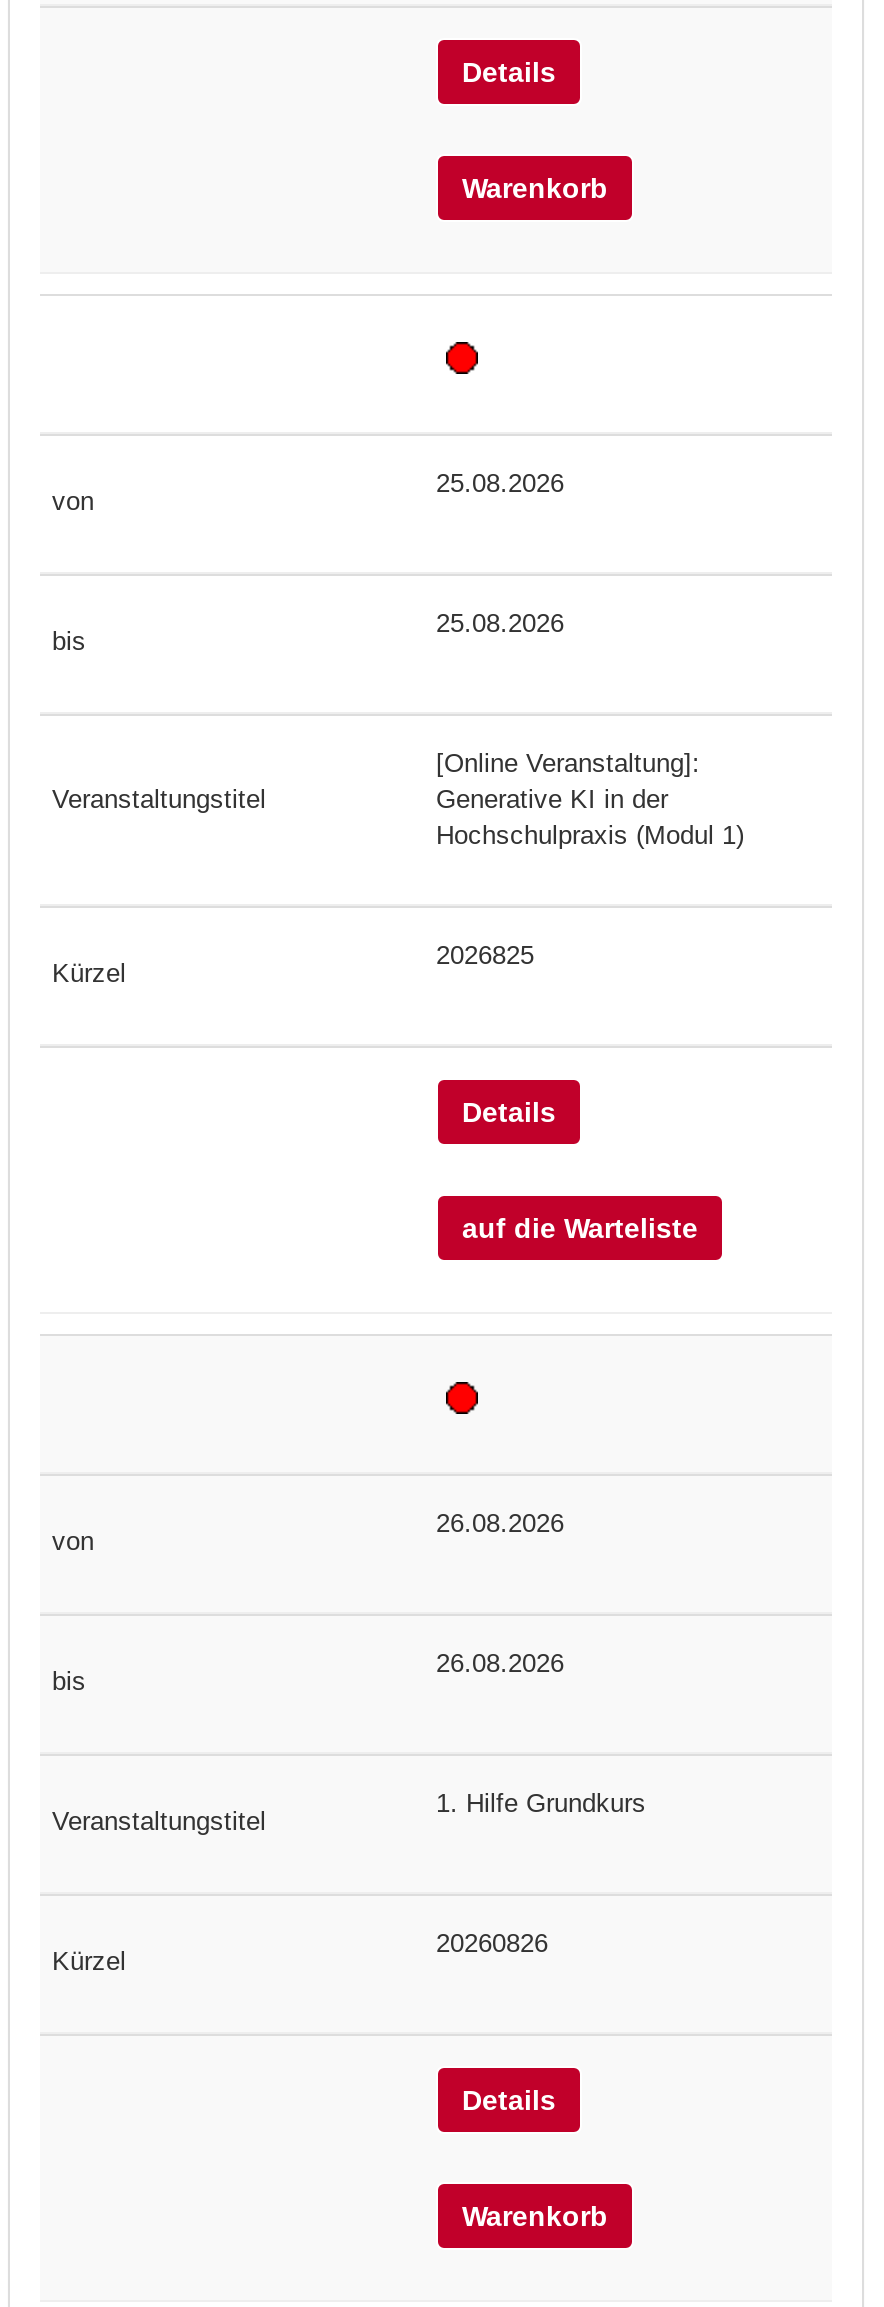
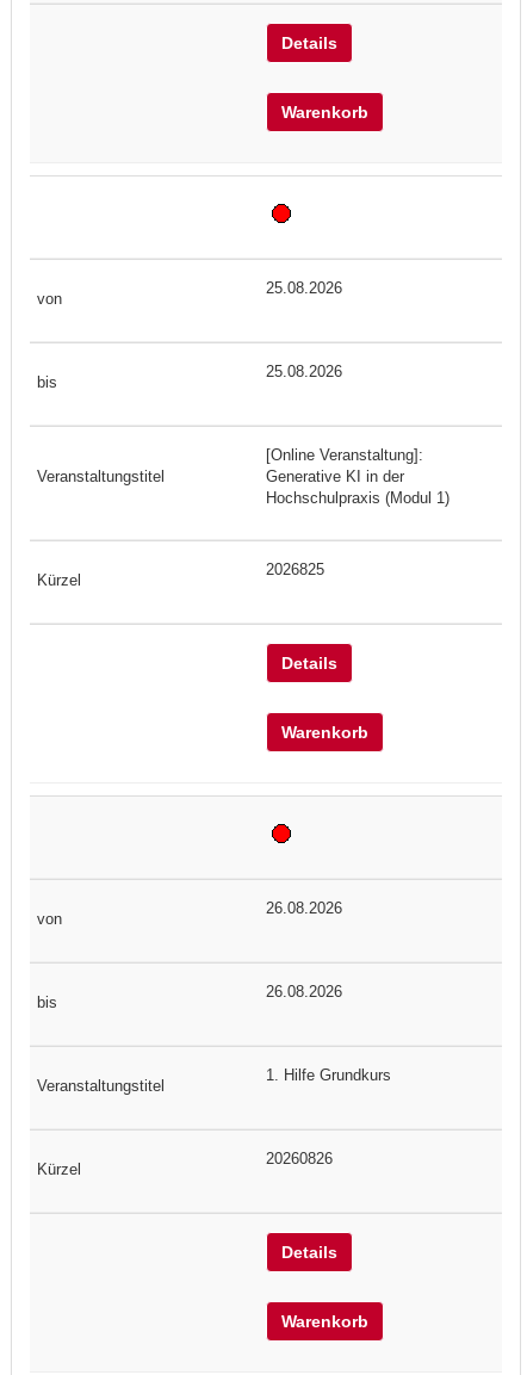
[462,1213,698,1245] auf die Warteliste -> [281,723,368,742] Warenkorb

